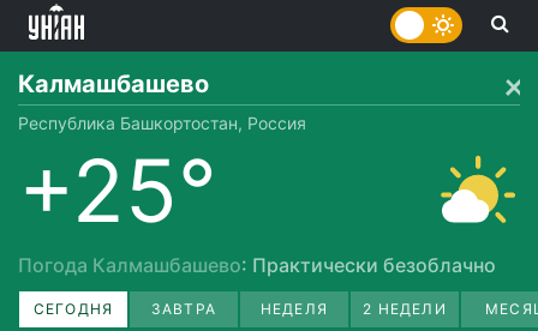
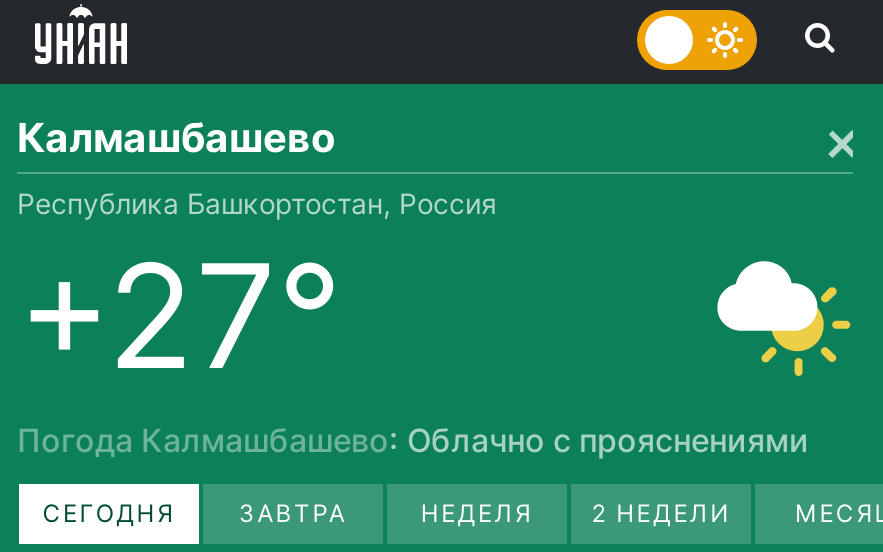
[18,138,518,277] [image] | +25° | Погода Калмашбашево: Практически безоблачно -> [17,228,853,460] [image] | +27° | Погода Калмашбашево: Облачно с прояснениями

